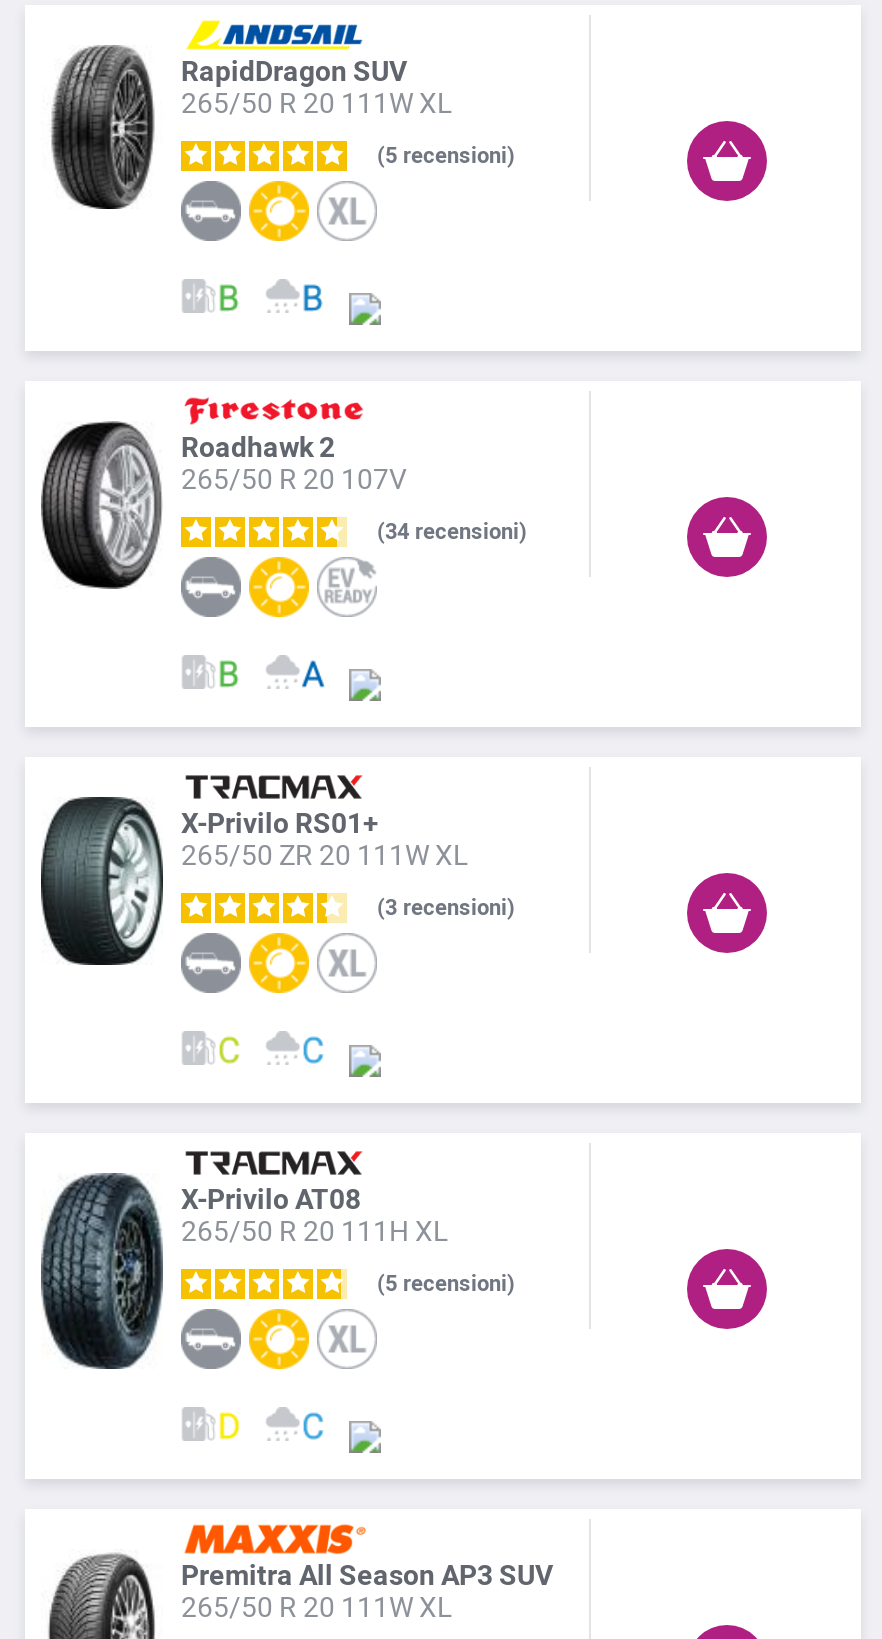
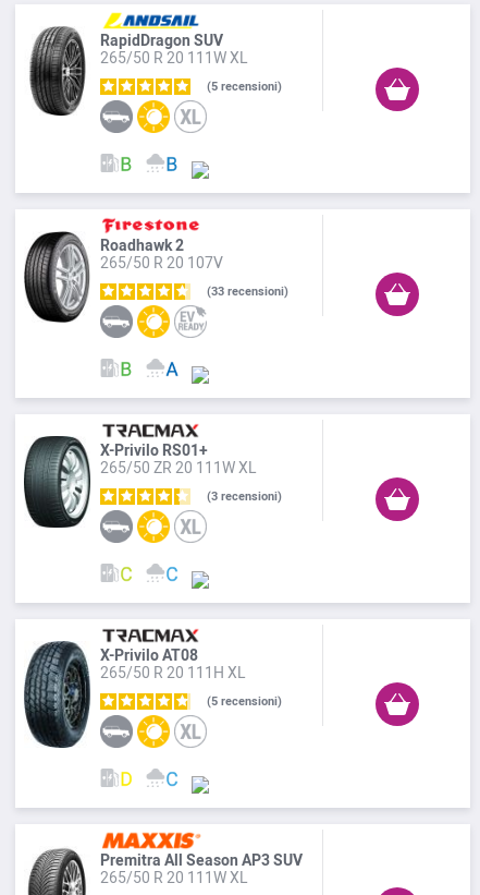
[385,519,519,545] 34 recensioni -> [211,285,284,299] 33 recensioni

